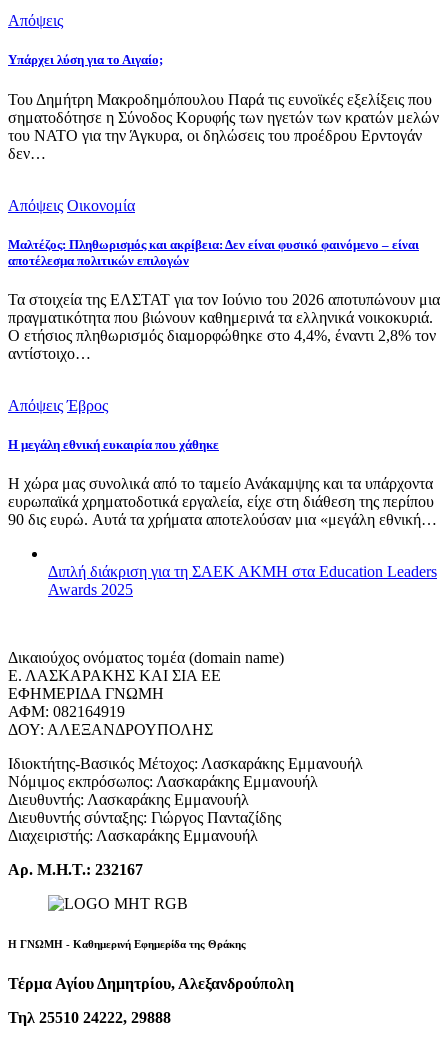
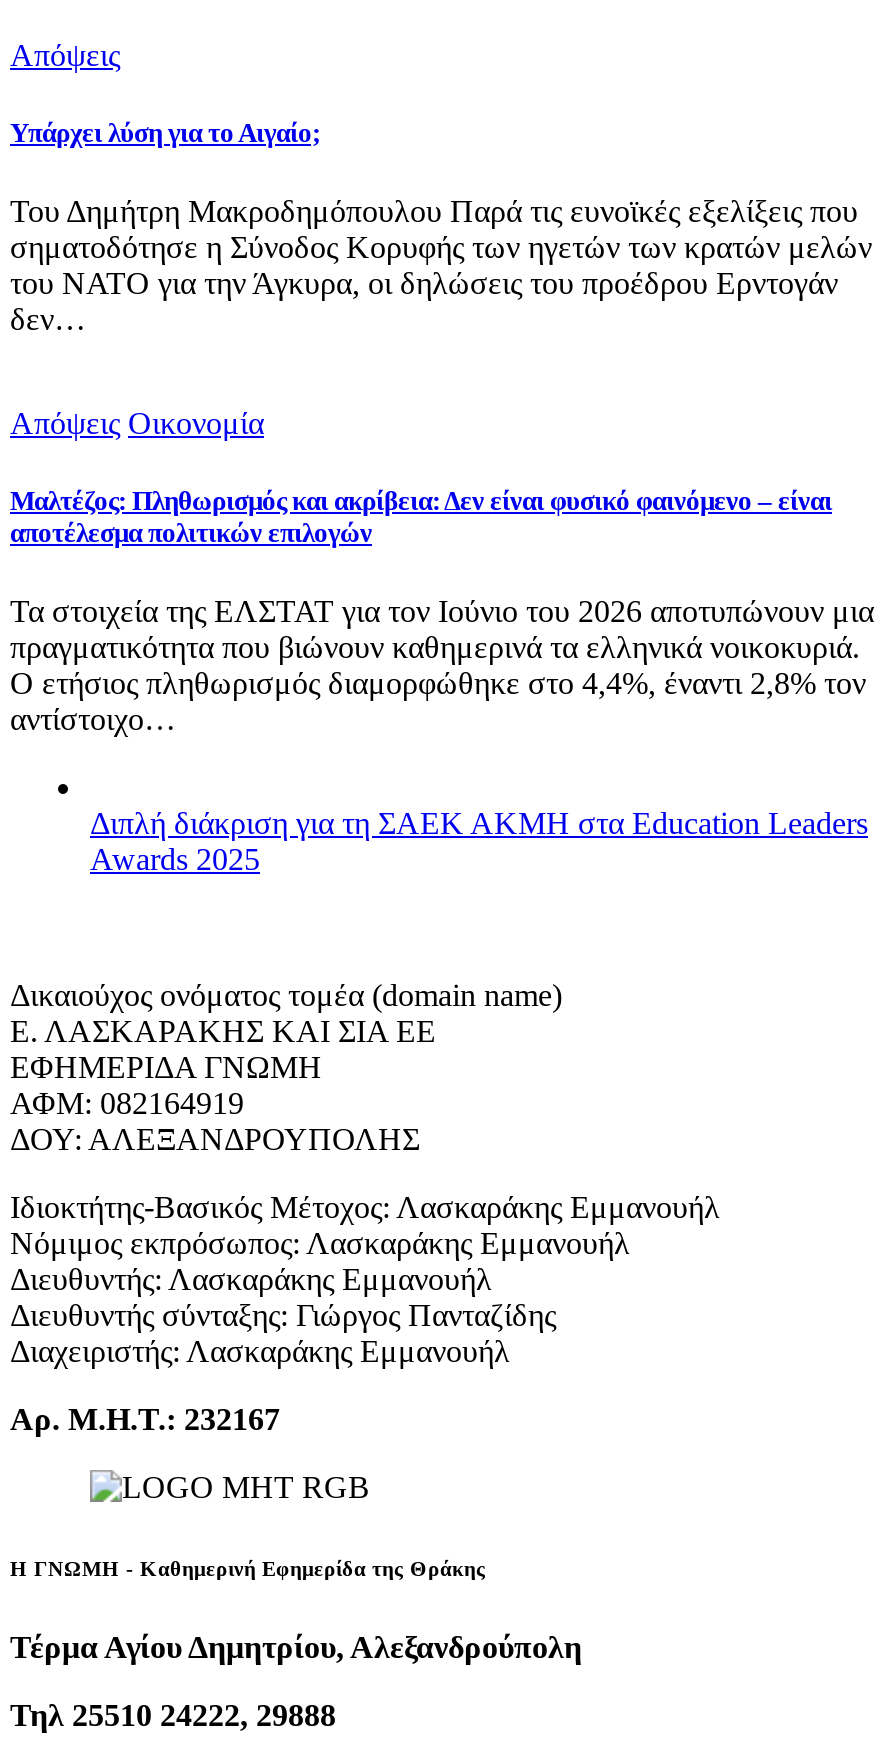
[8,397,437,528] Απόψεις Έβρος | Η μεγάλη εθνική ευκαιρία που χάθηκε | Η χώρα μας συνολικά από το ταμείο Ανάκαμψης και τα υπάρχοντα | ευρωπαϊκά χρηματοδοτικά εργαλεία, είχε στη διάθεση της περίπου | 90 δις ευρώ. Αυτά τα χρήματα αποτελούσαν μια «μεγάλη εθνική… -> none

